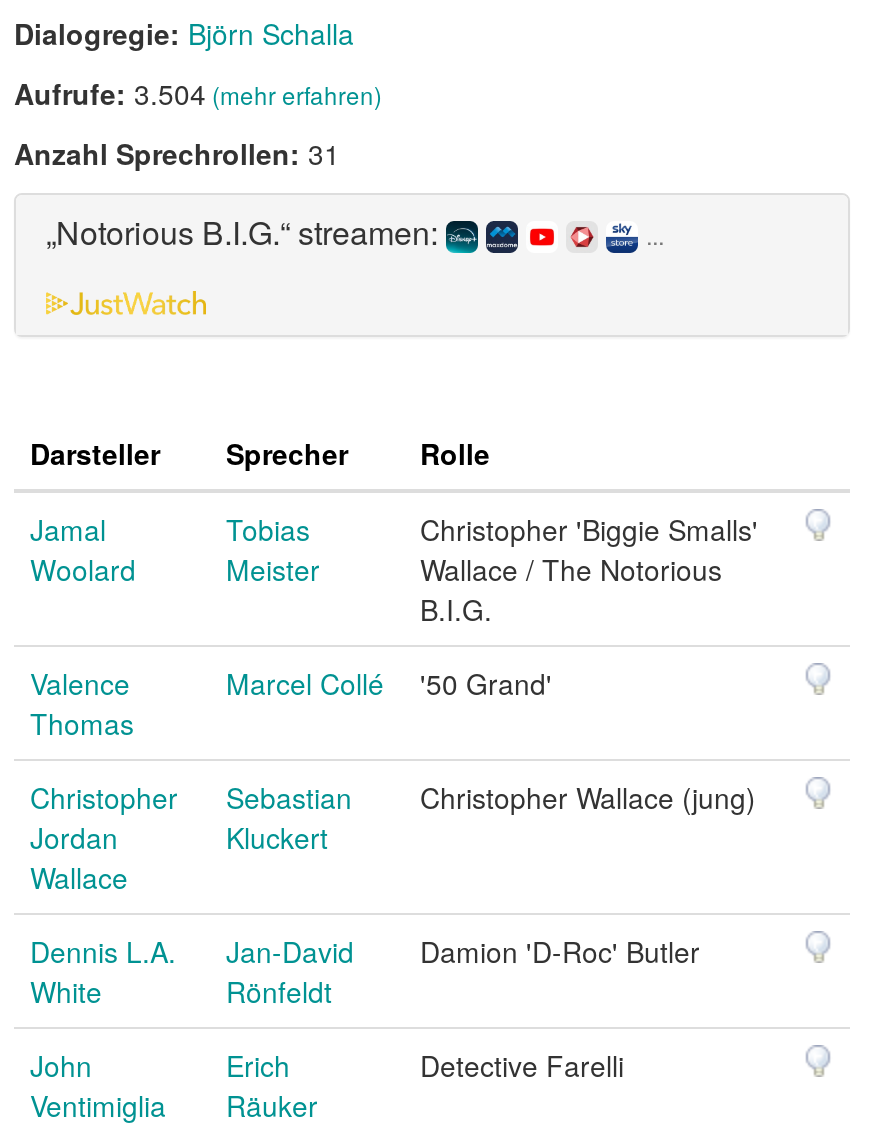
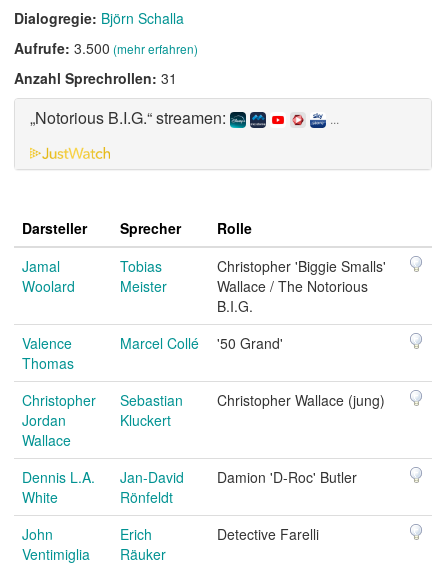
[14,73,382,113] Aufrufe: 3.504 (mehr erfahren) -> [14,38,198,58] Aufrufe: 3.500 (mehr erfahren)

